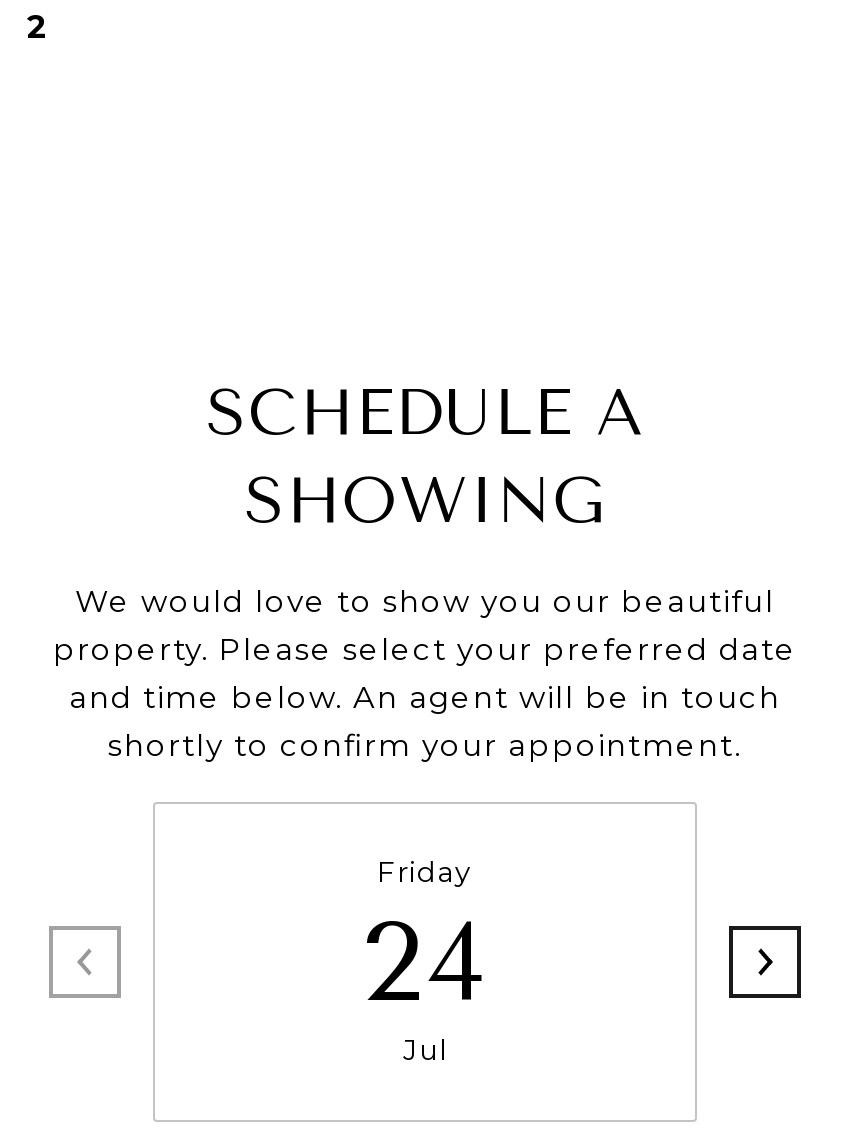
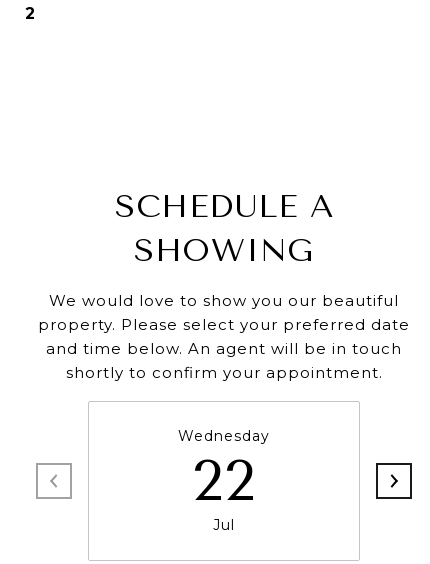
[361,854,489,1028] Friday | 24 -> [178,427,270,514] Wednesday | 22

